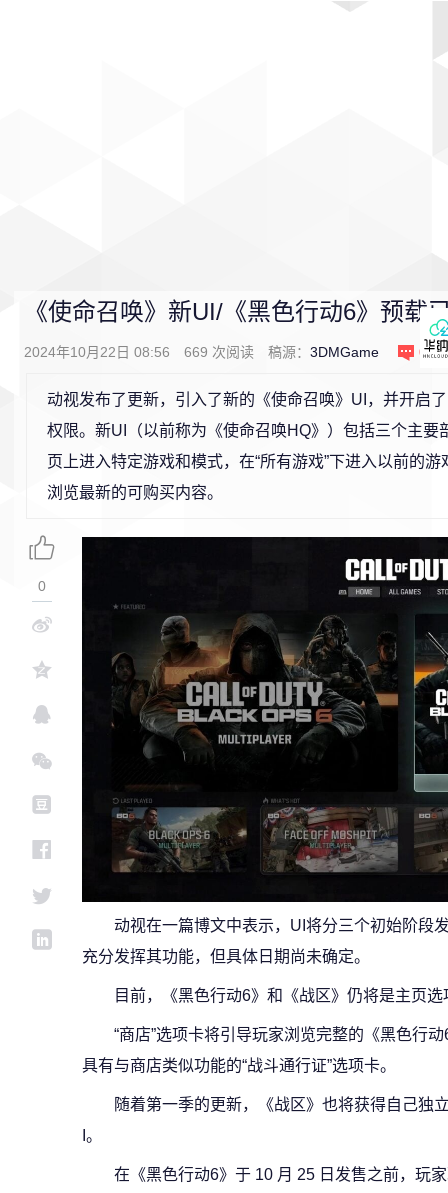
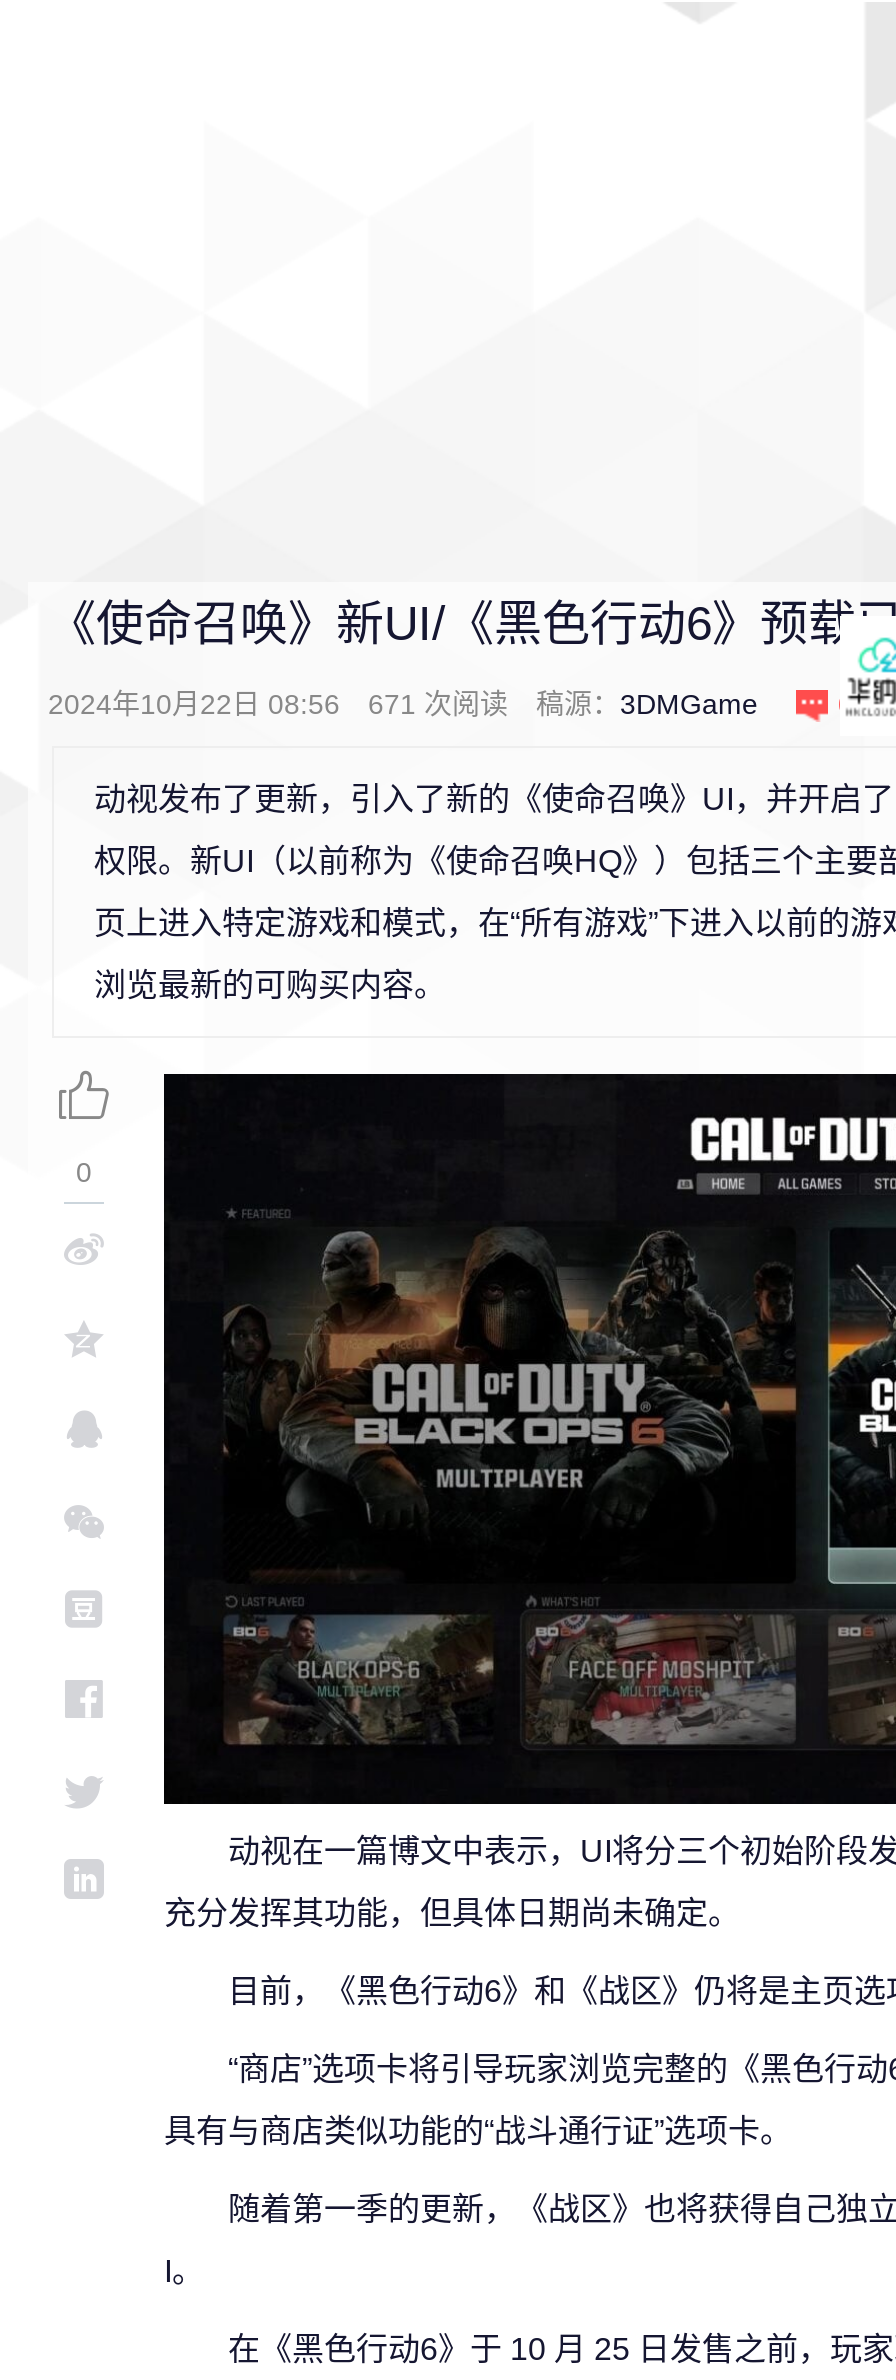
[24,344,379,360] 2024年10月22日 08:56 669次阅读 稿源：3DMGame -> [48,688,758,720] 2024年10月22日 08:56 671次阅读 稿源：3DMGame

